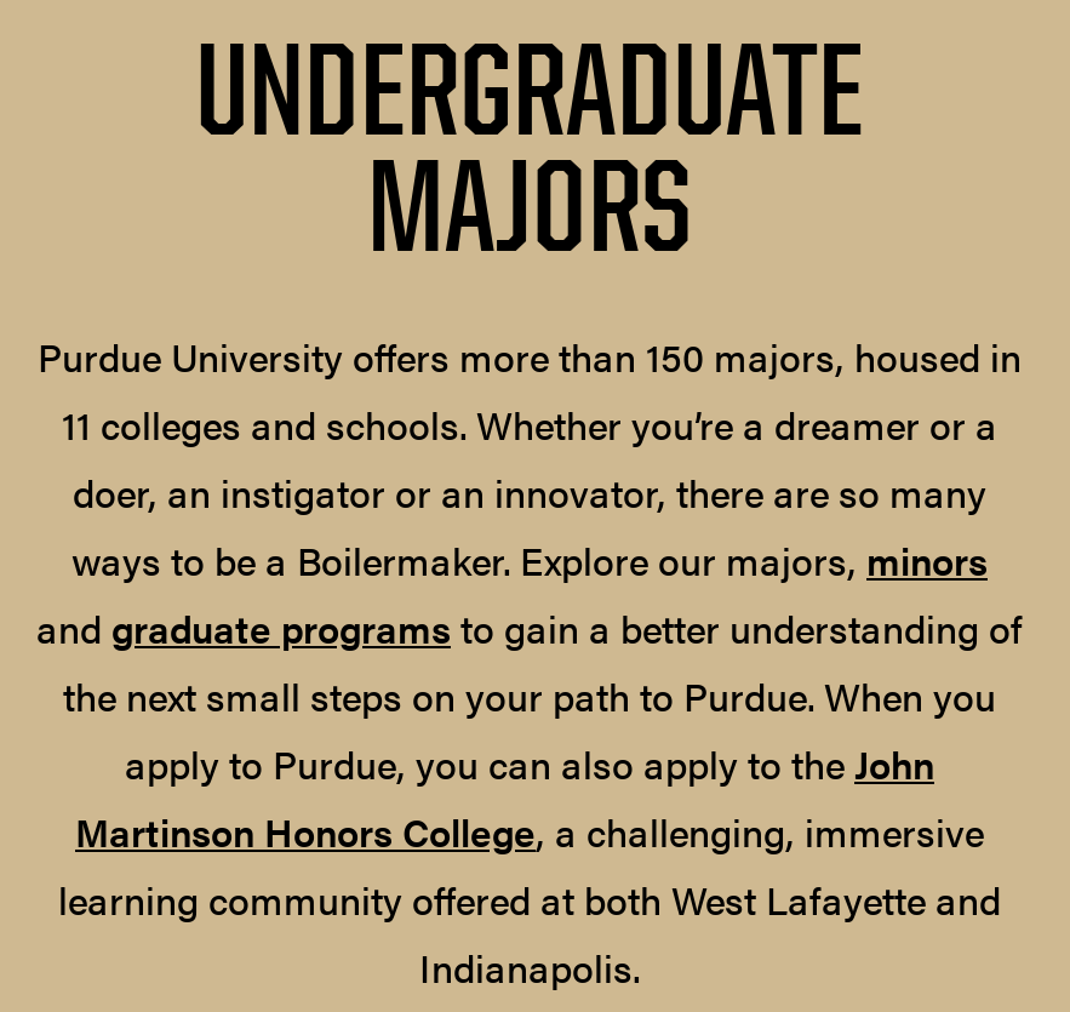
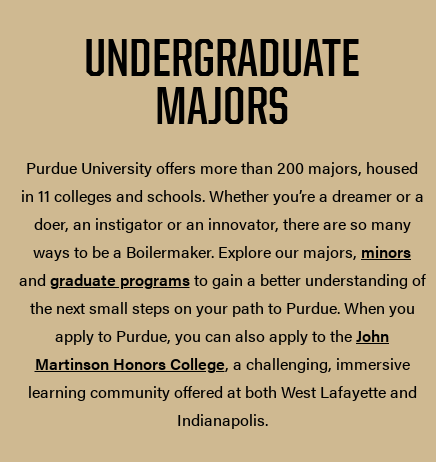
[38,329,1022,453] Purdue University offers more than 150 majors, housed in | 11 colleges and schools. Whether you’re a dreamer or a -> [20,156,423,207] Purdue University offers more than 200 majors, housed | in 11 colleges and schools. Whether you’re a dreamer or a

